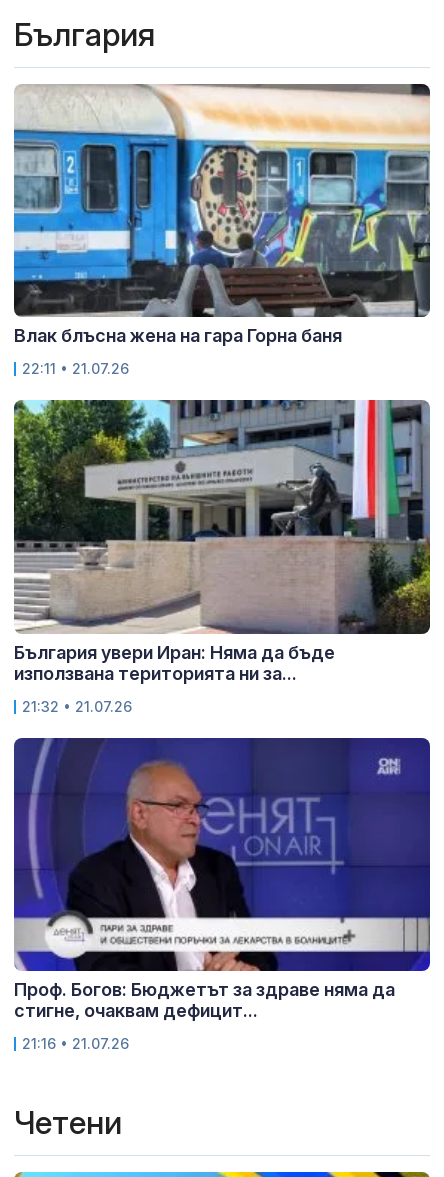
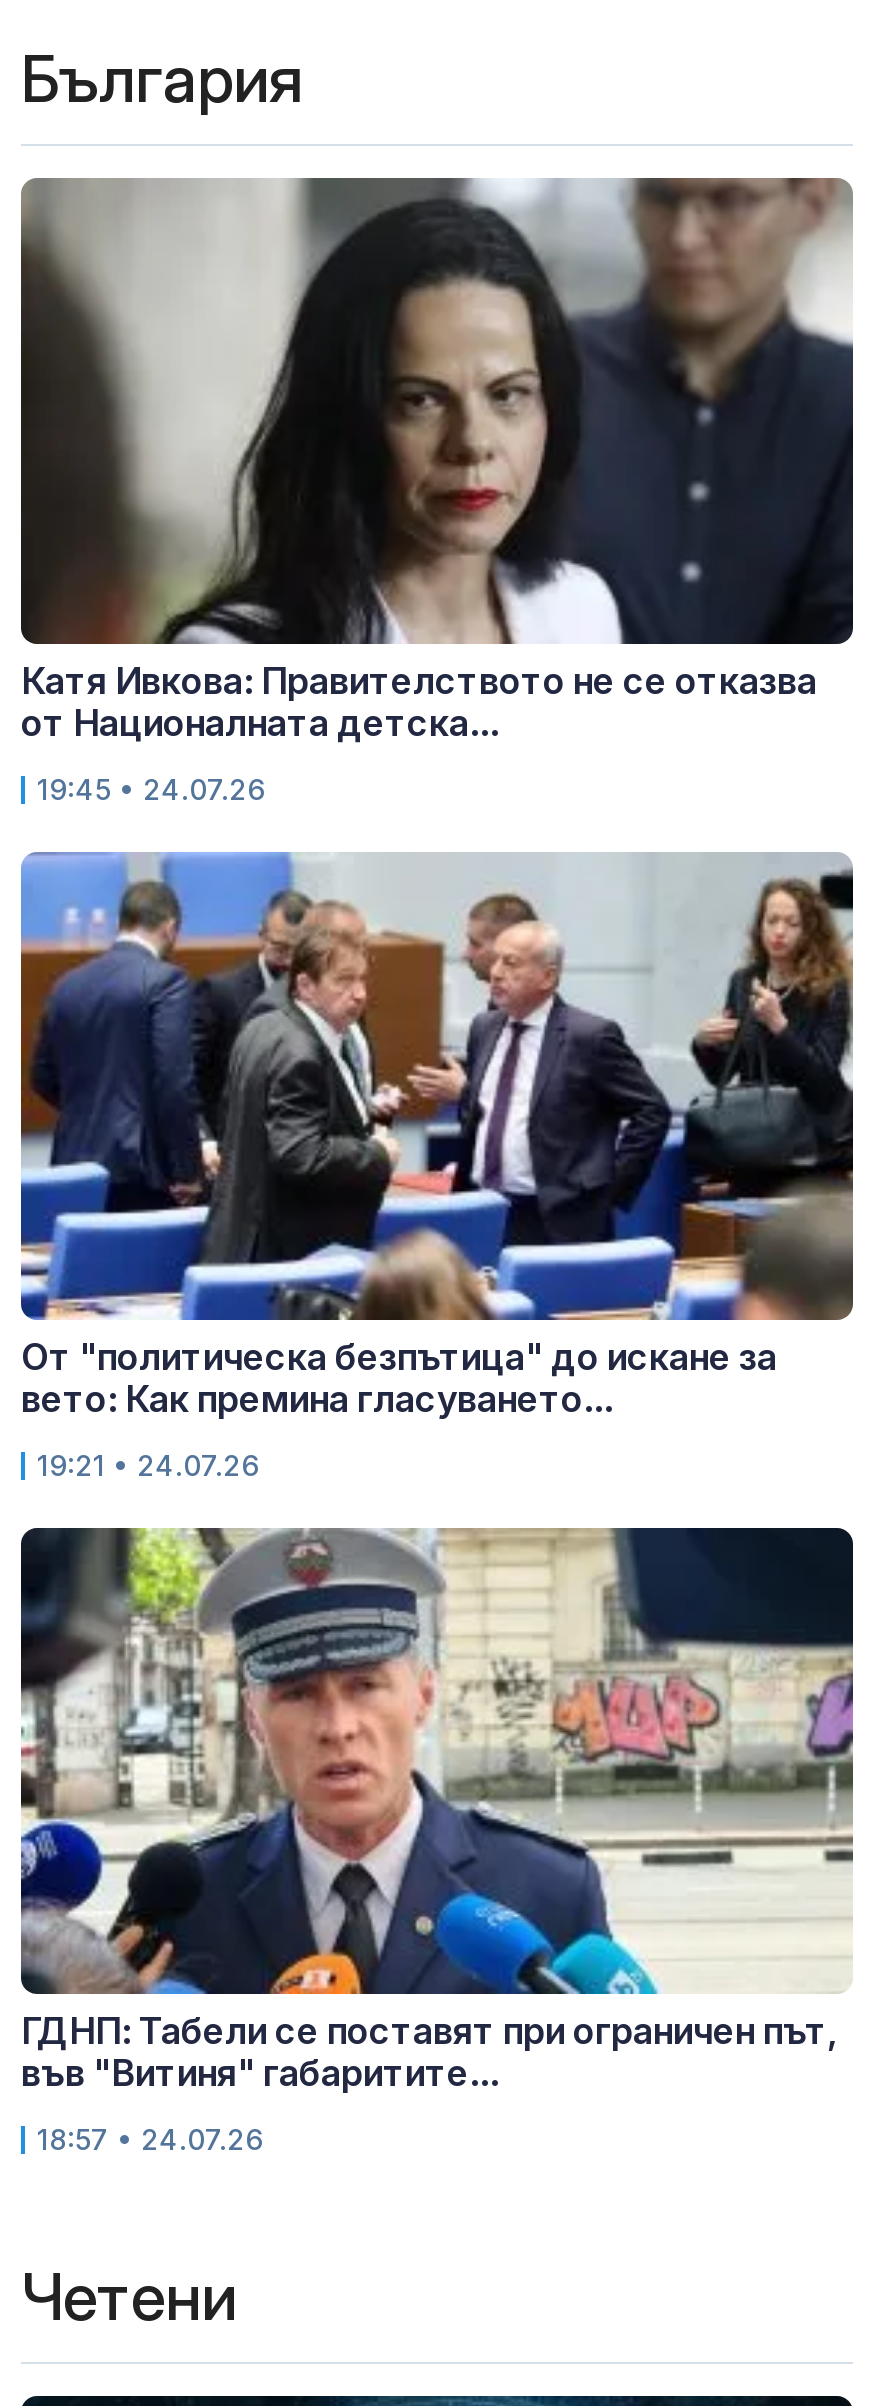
[13,83,430,346] [image] | Влак блъсна жена на гара Горна баня -> [19,176,853,745] [image] | Катя Ивкова: Правителството не се отказва | от Националната детска...
[22,360,129,377] 22:11 • 21.07.26 -> [37,773,265,807] 19:45 • 24.07.26
[13,399,430,683] [image] | България увери Иран: Няма да бъде | използвана територията ни за... -> [19,852,853,1419] [image] | От "политическа безпътица" до искане за | вето: Как премина гласуването...
[22,697,132,714] 21:32 • 21.07.26 -> [37,1447,259,1481] 19:21 • 24.07.26
[13,737,431,1021] [image] | Проф. Богов: Бюджетът за здраве няма да | стигне, очаквам дефицит... -> [19,1526,855,2094] [image] | ГДНП: Табели се поставят при ограничен път, | във "Витиня" габаритите...
[22,1035,129,1052] 21:16 • 21.07.26 -> [37,2122,263,2156] 18:57 • 24.07.26

